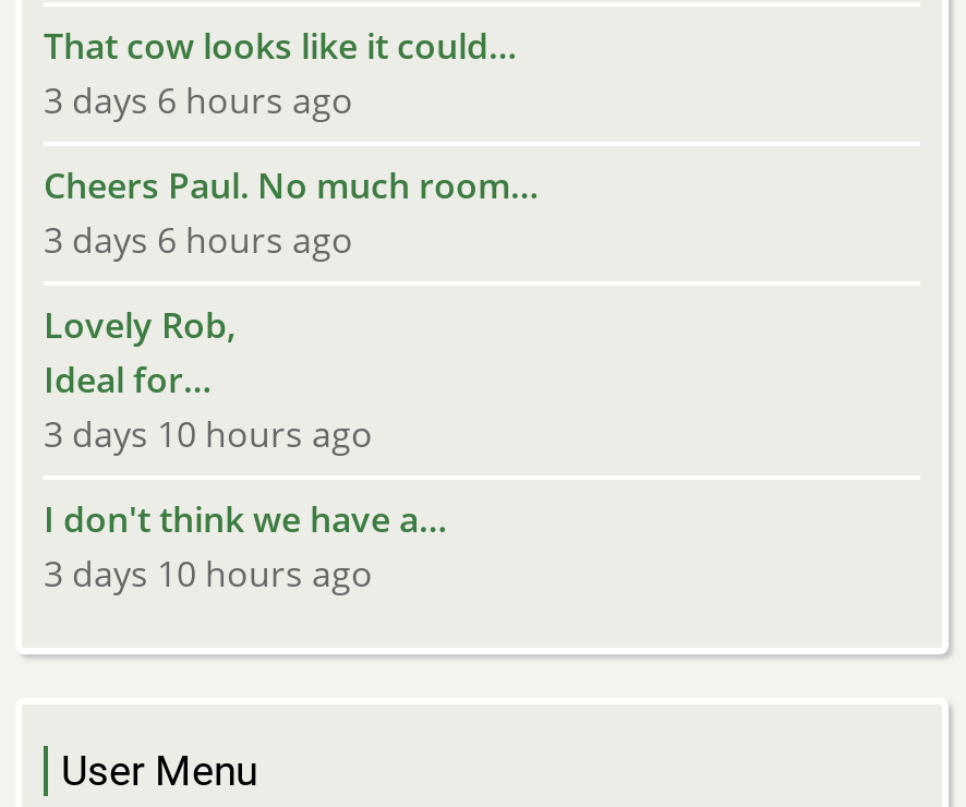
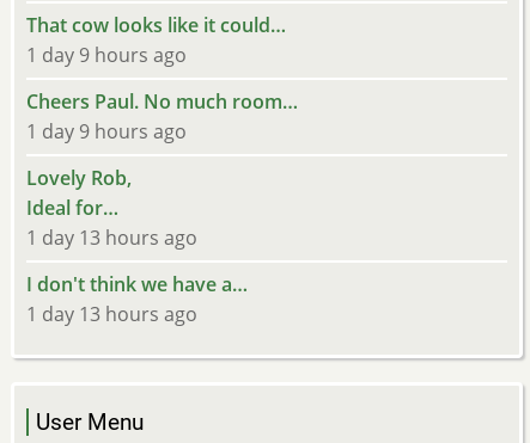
[44,77,353,125] 3 days 6 hours ago -> [26,42,187,68] 1 day 9 hours ago
[44,216,353,264] 3 days 6 hours ago -> [26,118,187,145] 1 day 9 hours ago
[44,410,373,458] 3 days 10 hours ago -> [26,225,197,251] 1 day 13 hours ago
[44,550,373,598] 3 days 10 hours ago -> [26,301,197,327] 1 day 13 hours ago

